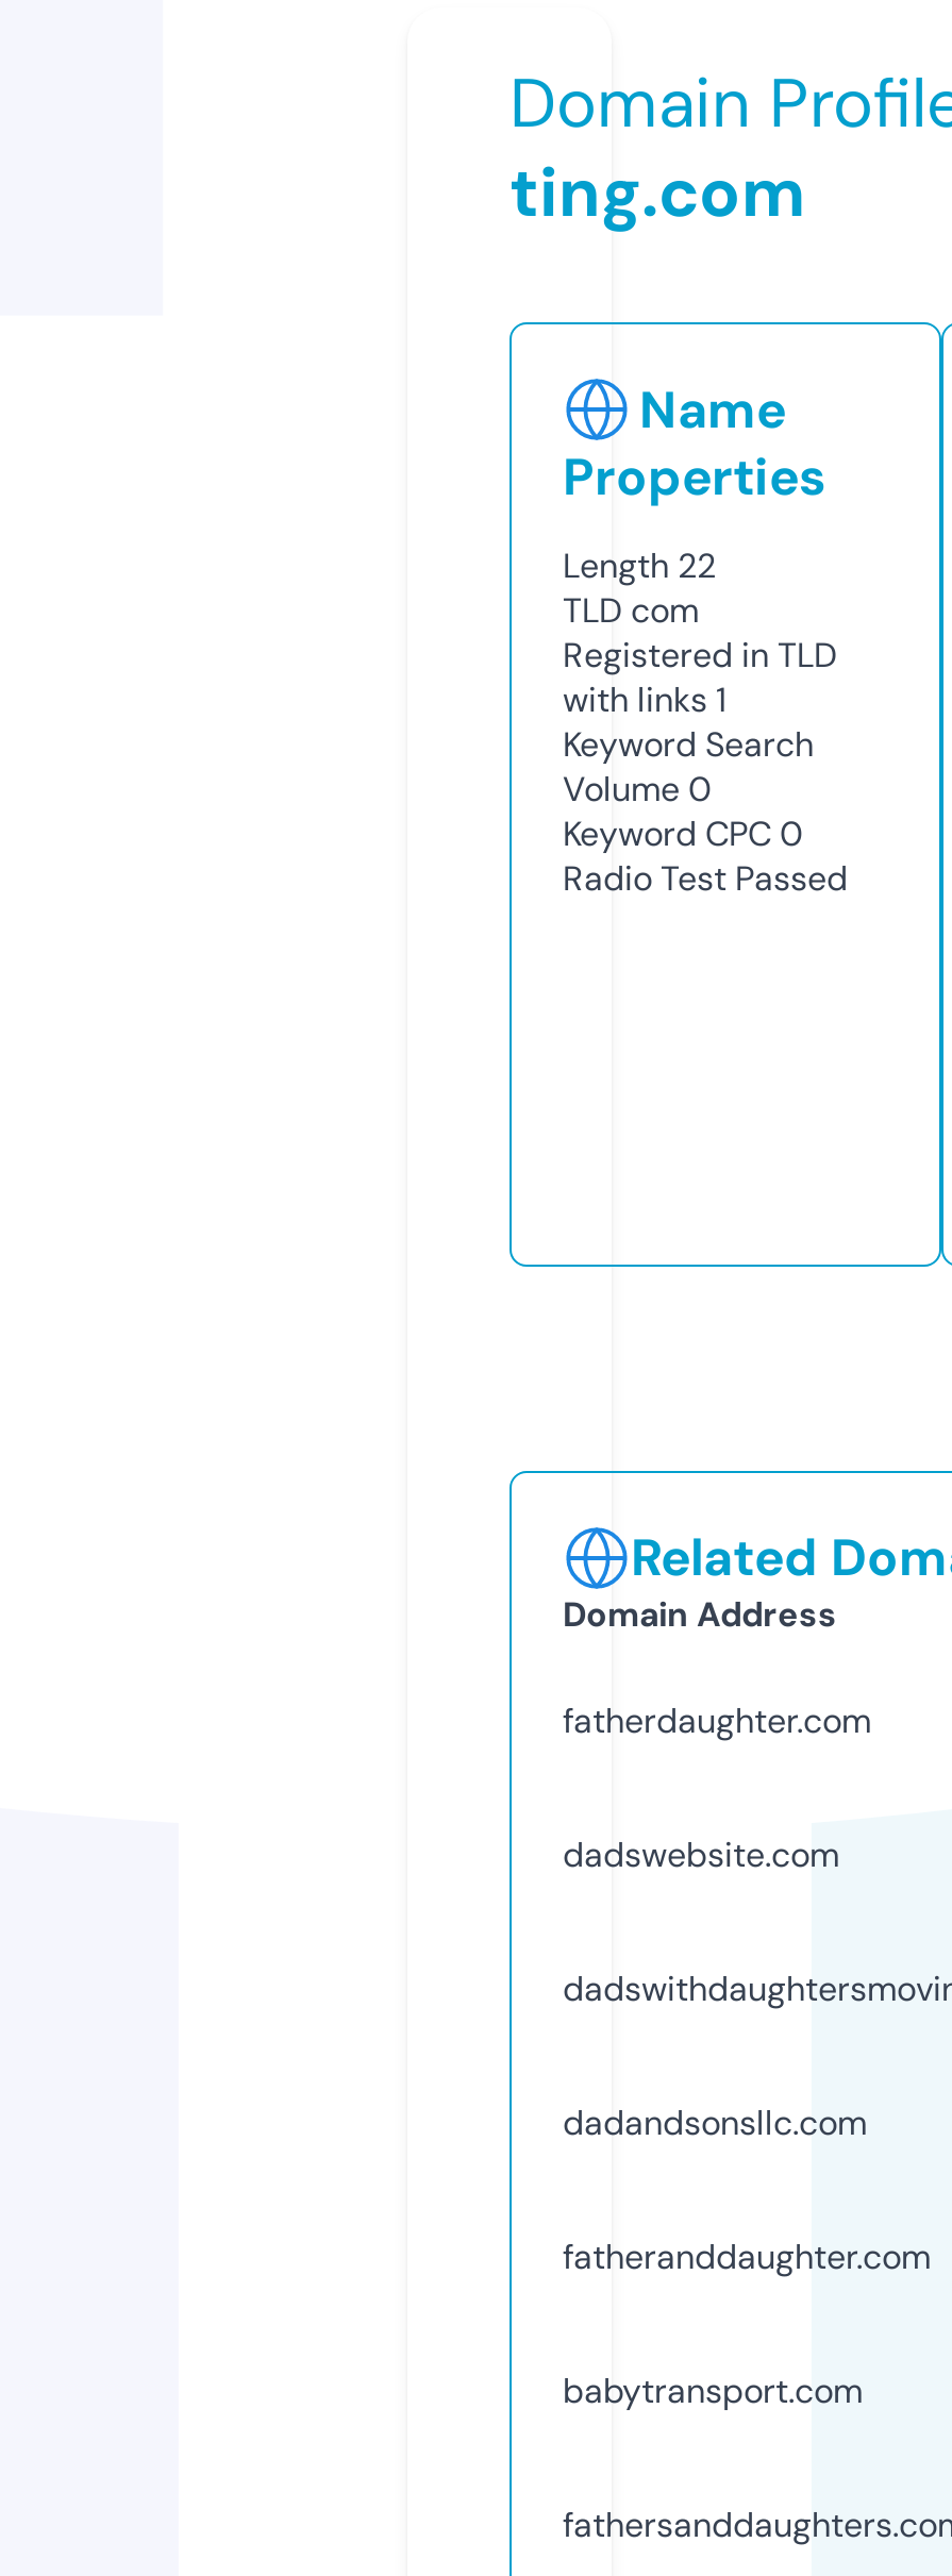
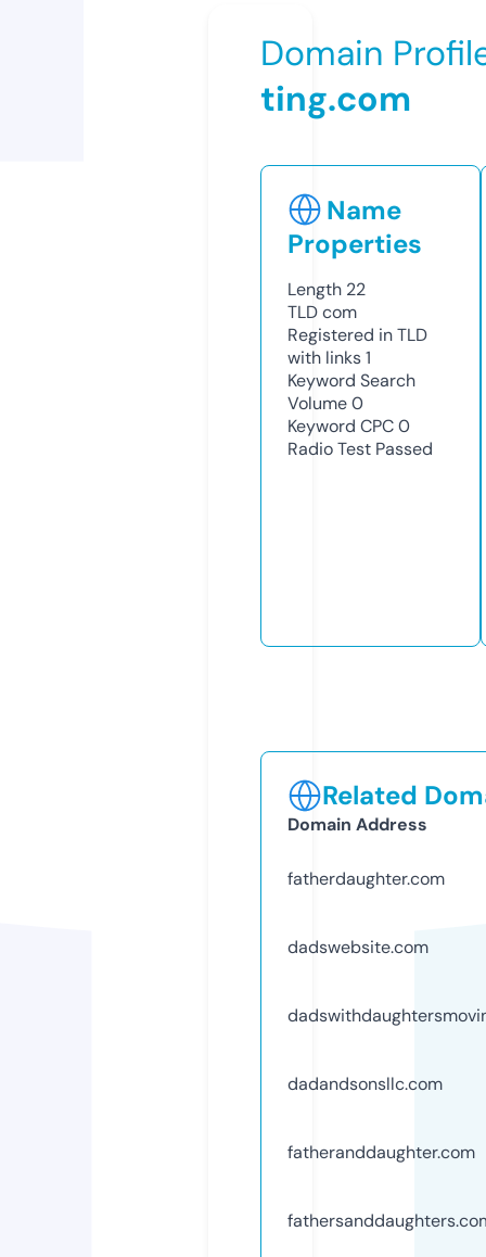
[563,2368,863,2413] babytransport.com -> none

